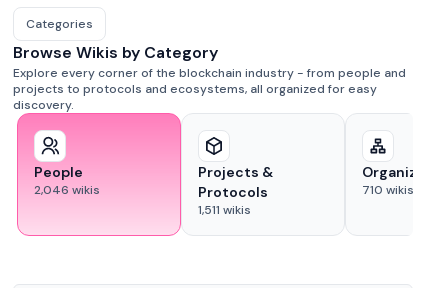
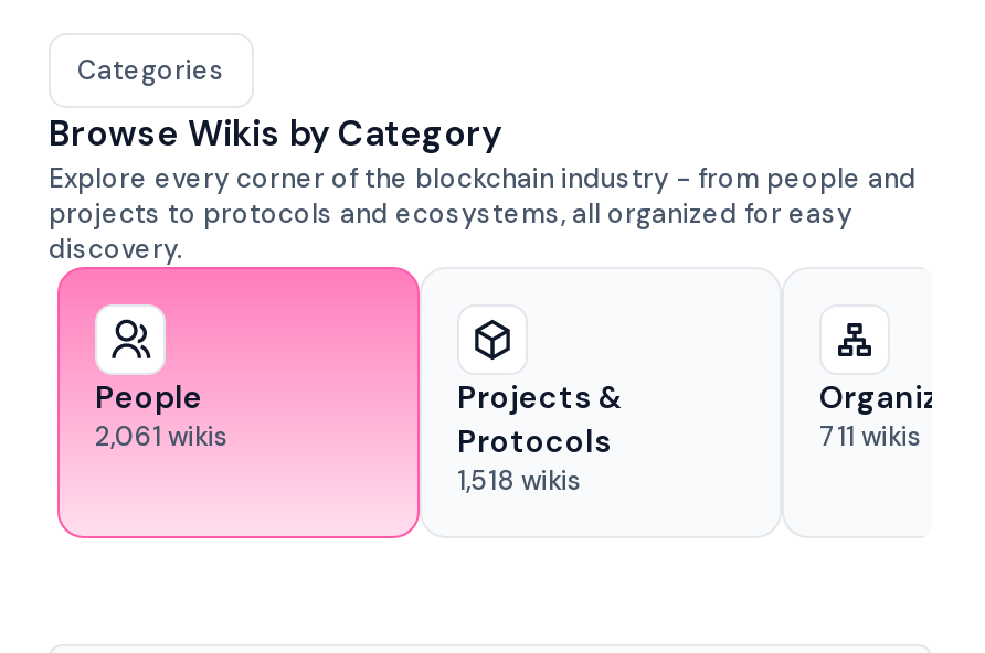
[34,182,100,198] 2,046 wikis -> [95,419,230,454] 2,061 wikis
[362,182,414,198] 710 wikis -> [819,419,923,454] 711 wikis
[198,202,251,218] 1,511 wikis -> [457,463,583,499] 1,518 wikis

